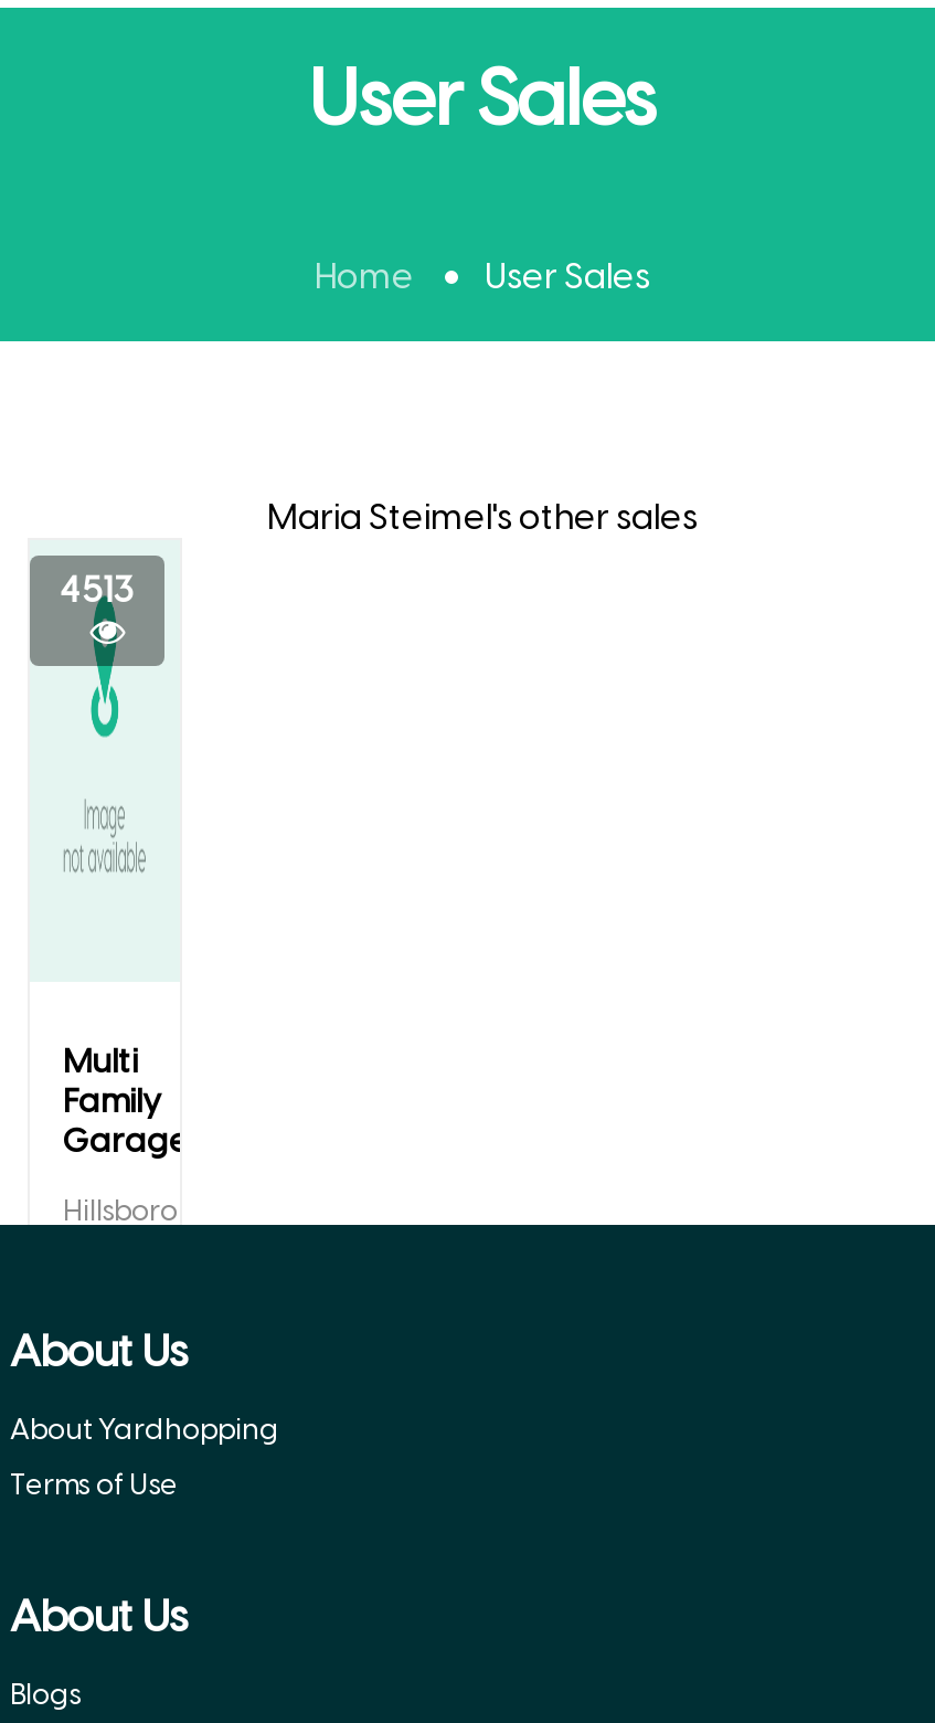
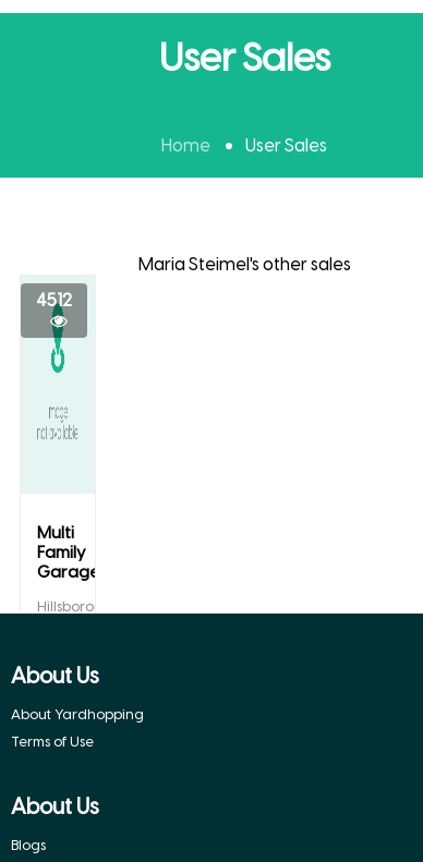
[60,569,133,611] 4513 -> [36,290,72,311] 4512

